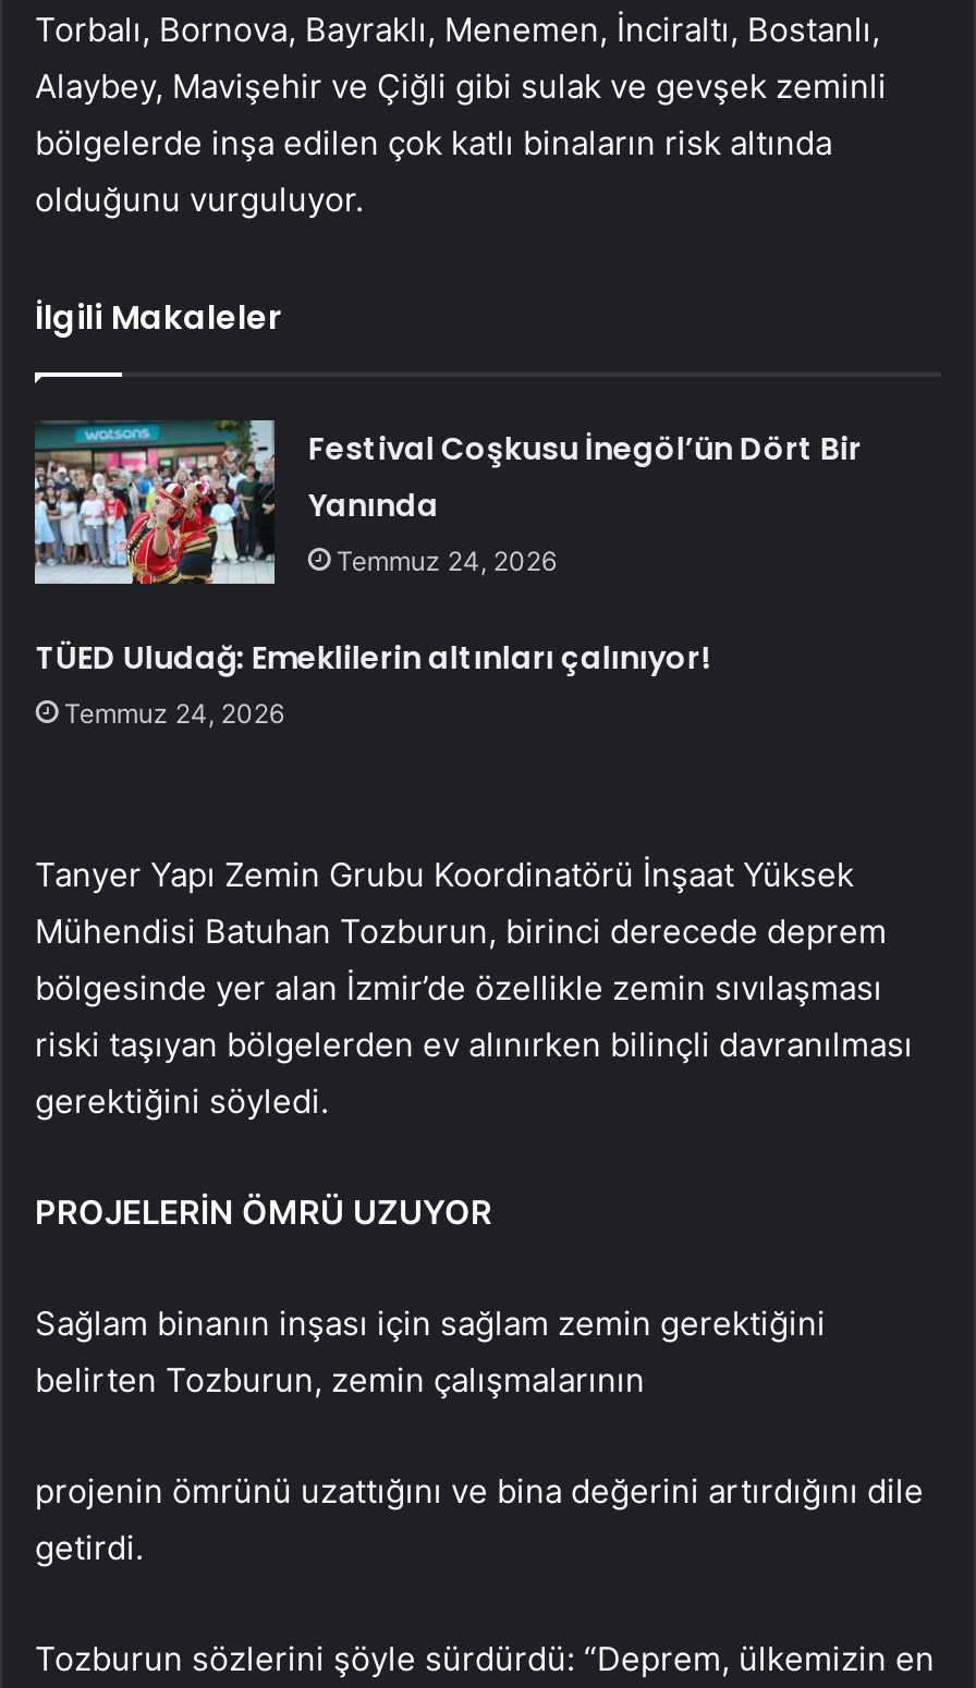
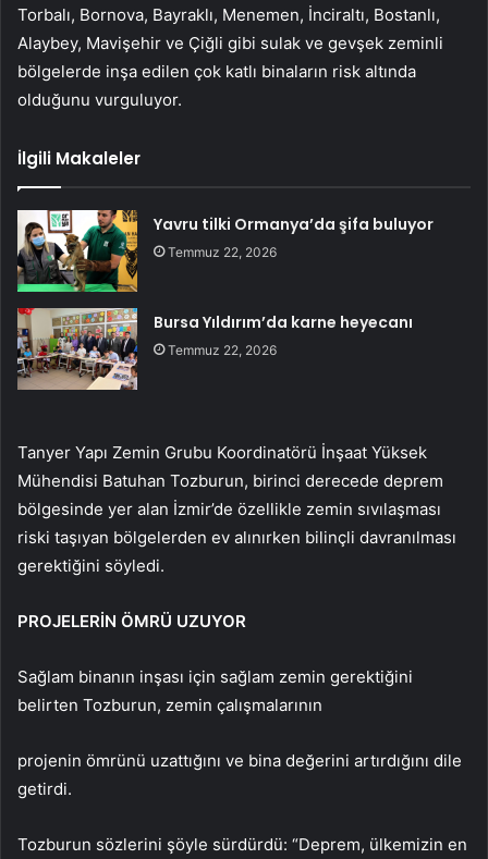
[33,418,861,586] [image] | Festival Coşkusu İnegöl’ün Dört Bir | Yanında | Temmuz 24, 2026 -> [16,209,434,293] [image] | Yavru tilki Ormanya’da şifa buluyor | Temmuz 22, 2026
[36,636,709,730] TÜED Uludağ: Emeklilerin altınları çalınıyor! | Temmuz 24, 2026 -> [154,311,413,358] Bursa Yıldırım’da karne heyecanı | Temmuz 22, 2026

